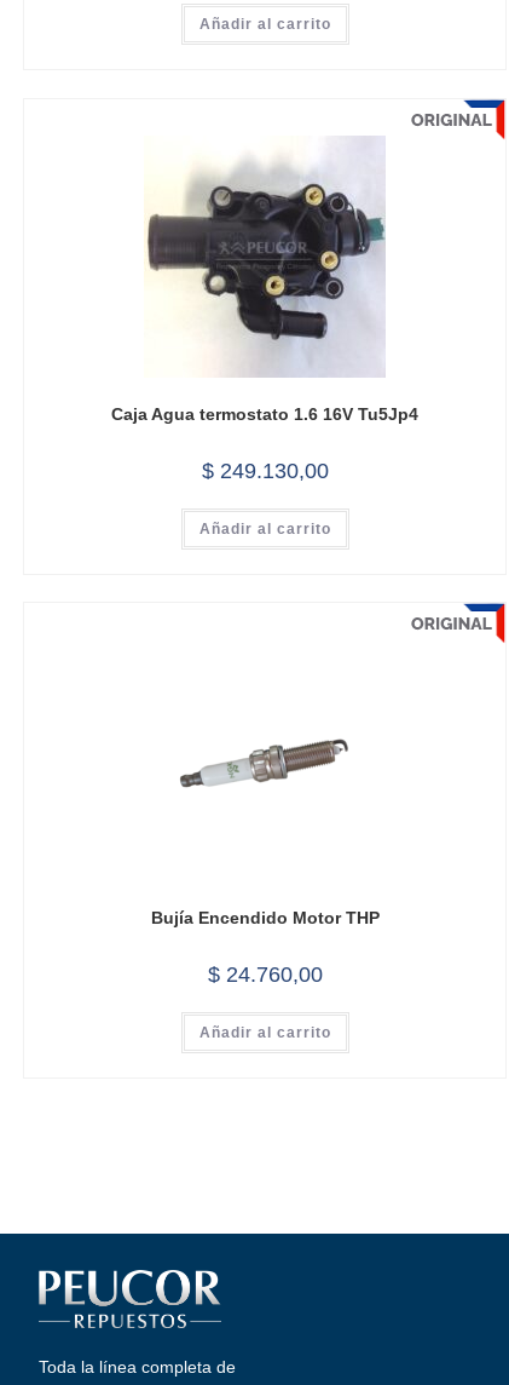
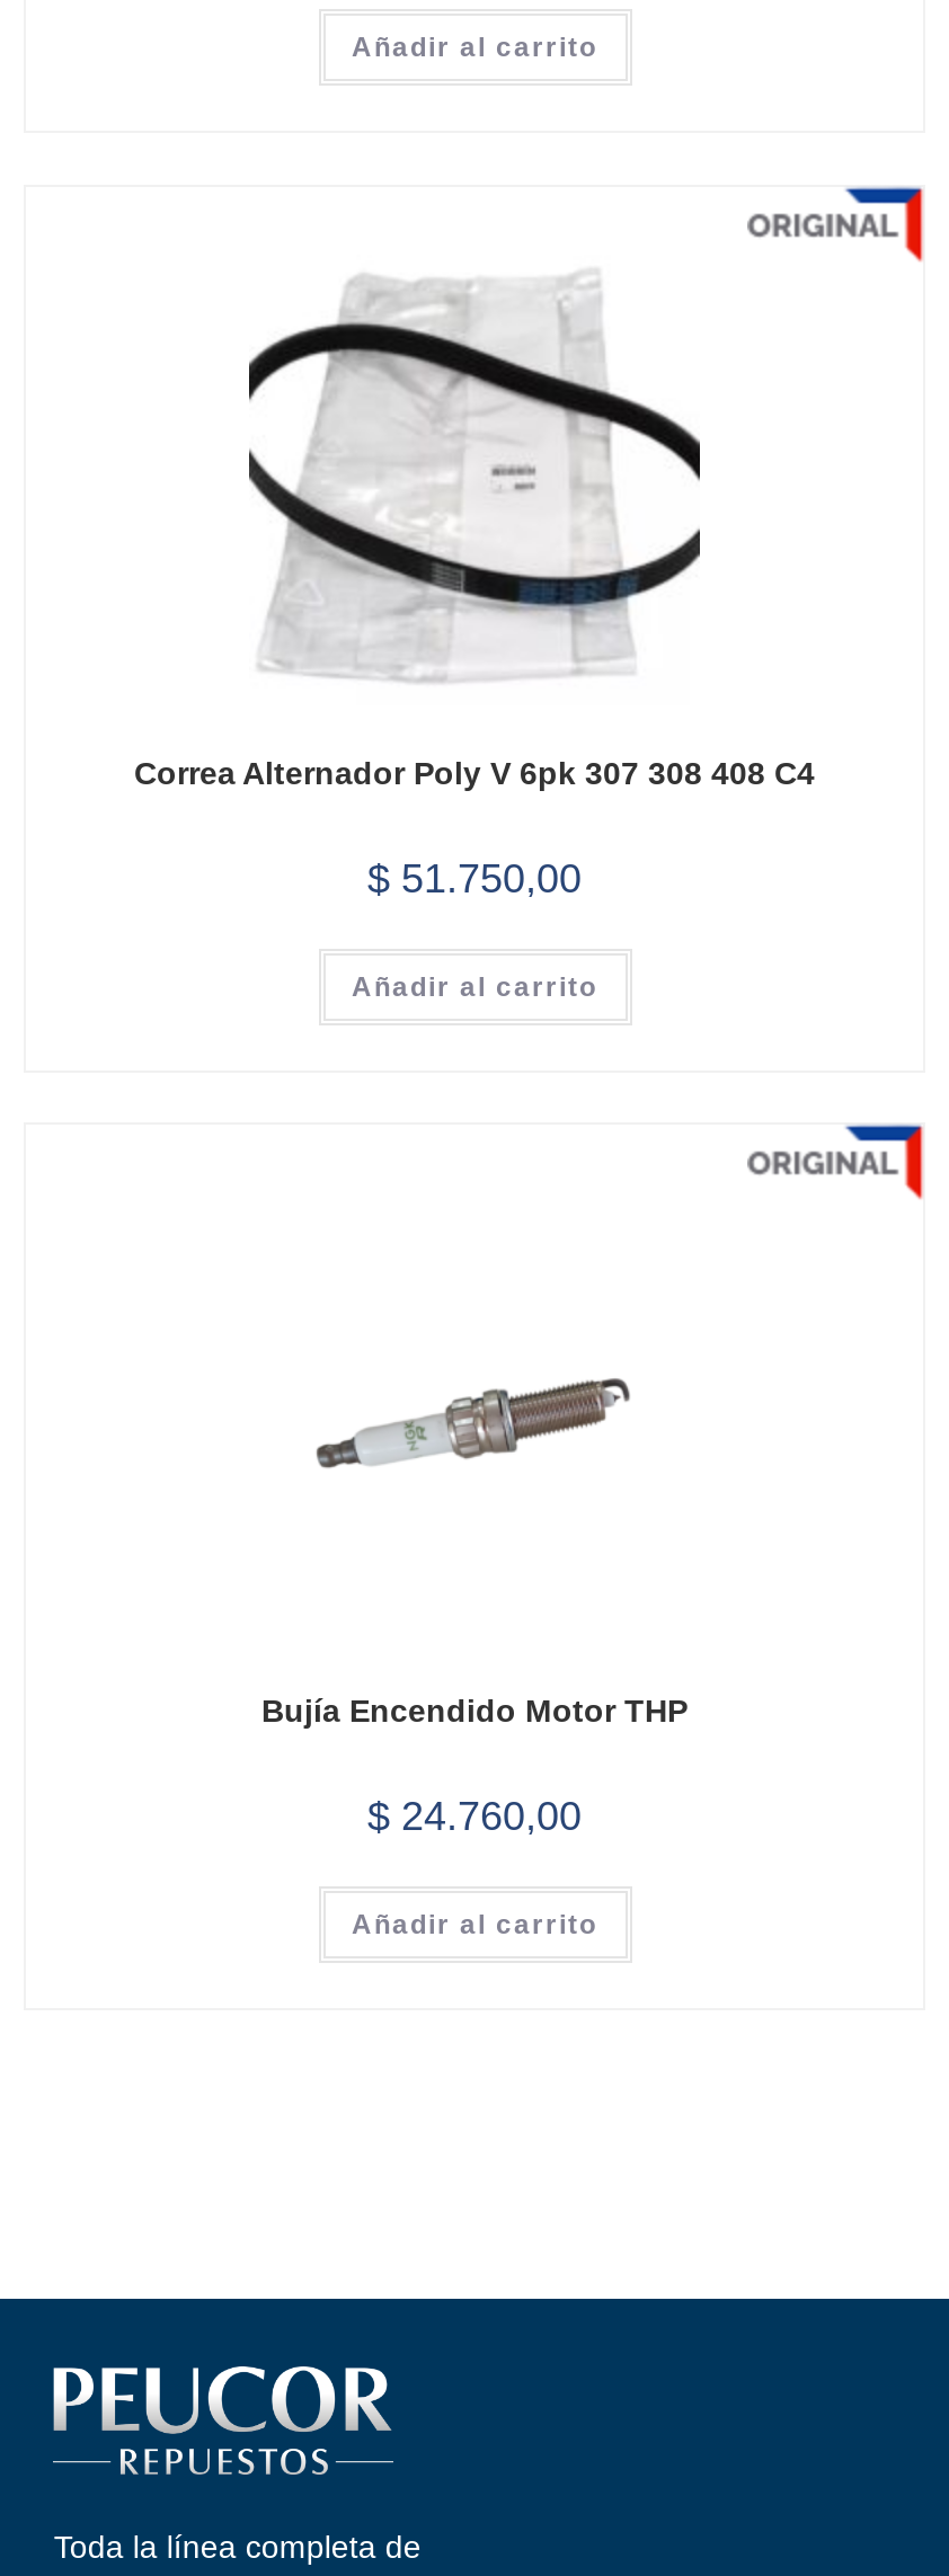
[111,137,418,424] [image] | Caja Agua termostato 1.6 16V Tu5Jp4 -> [134,261,815,791] [image] | Correa Alternador Poly V 6pk 307 308 408 C4
[201,459,328,483] $249.130,00 -> [367,856,582,901] $51.750,00

